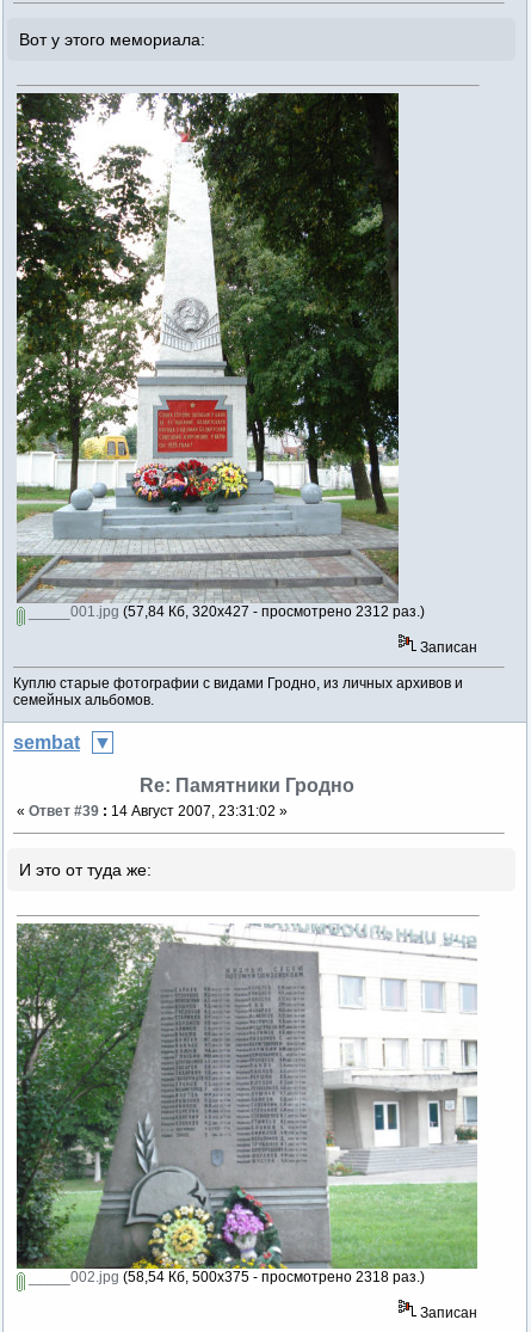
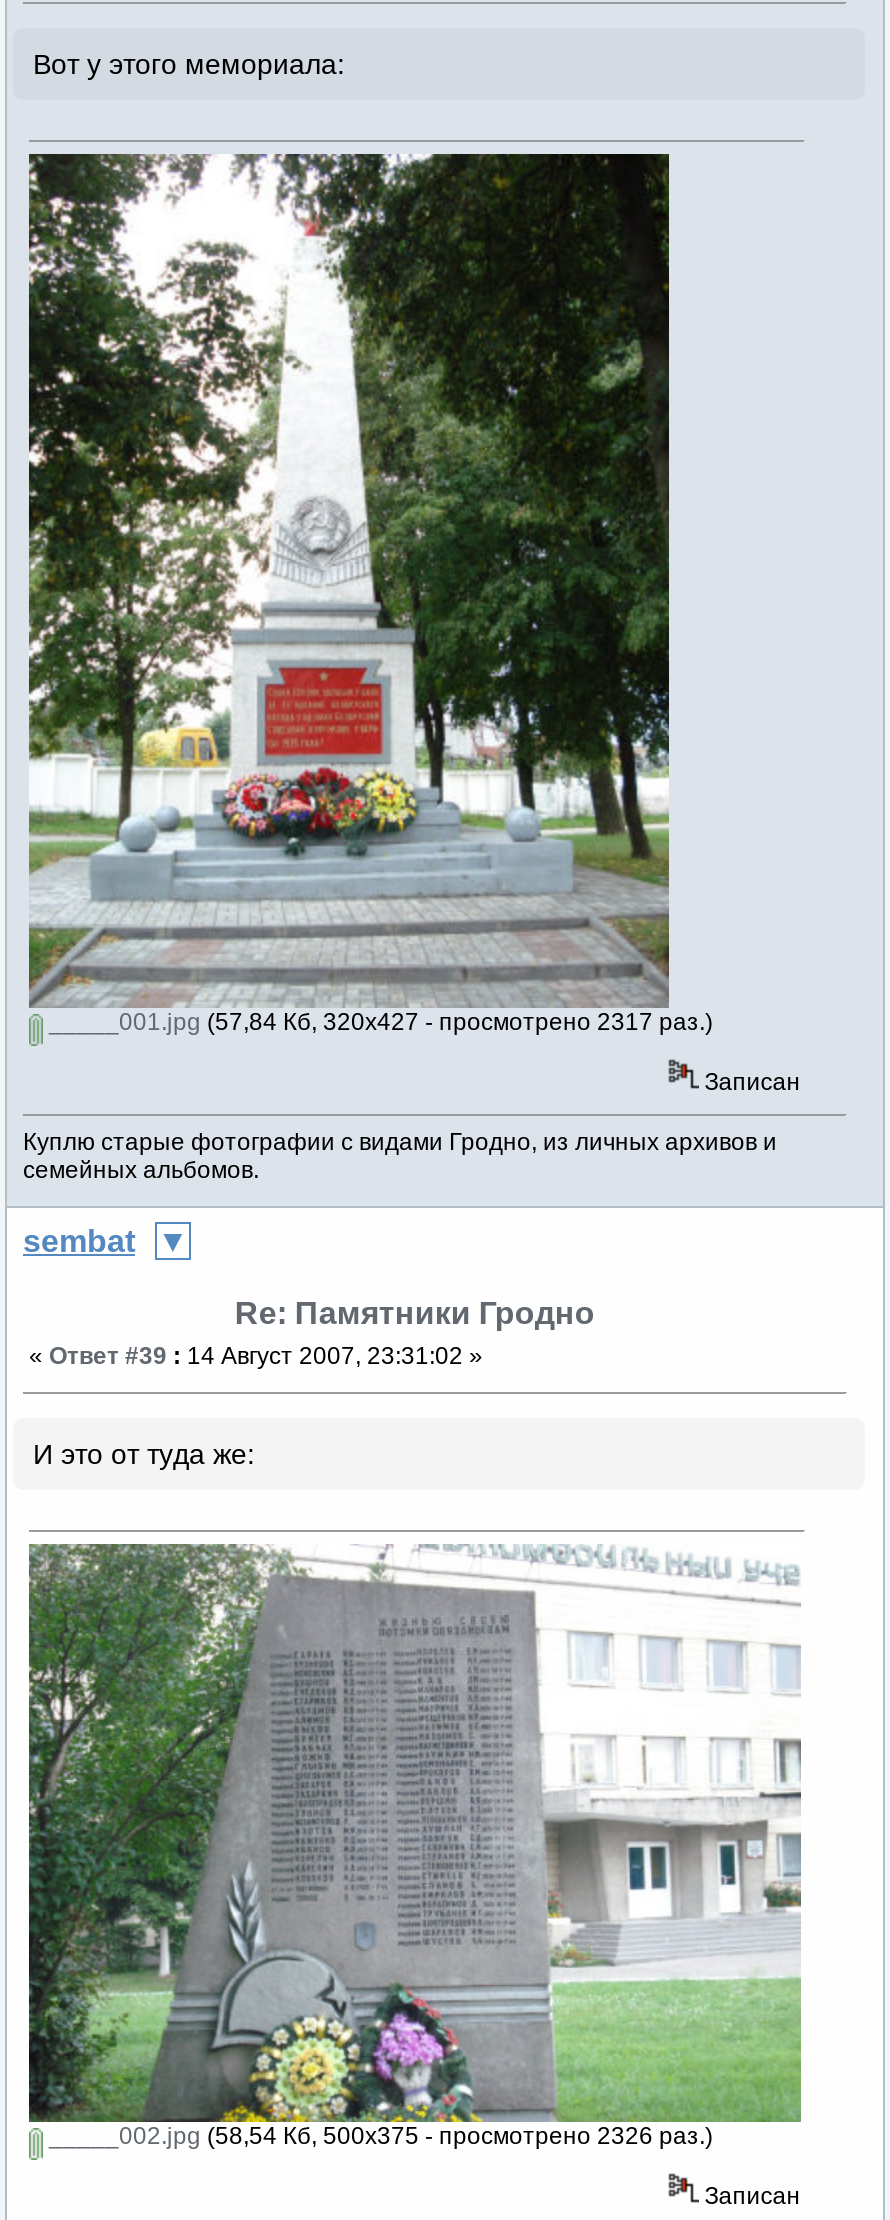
[25,603,425,620] _____001.jpg (57,84 Кб, 320x427 - просмотрено 2312 раз.) -> [43,1007,713,1035] _____001.jpg (57,84 Кб, 320x427 - просмотрено 2317 раз.)
[25,1269,425,1285] _____002.jpg(58,54 Кб, 500x375 - просмотрено 2318 раз.) -> [43,2122,713,2150] _____002.jpg(58,54 Кб, 500x375 - просмотрено 2326 раз.)

